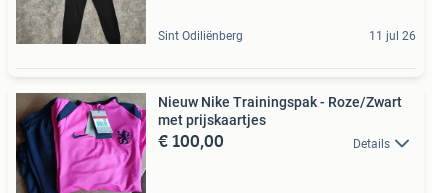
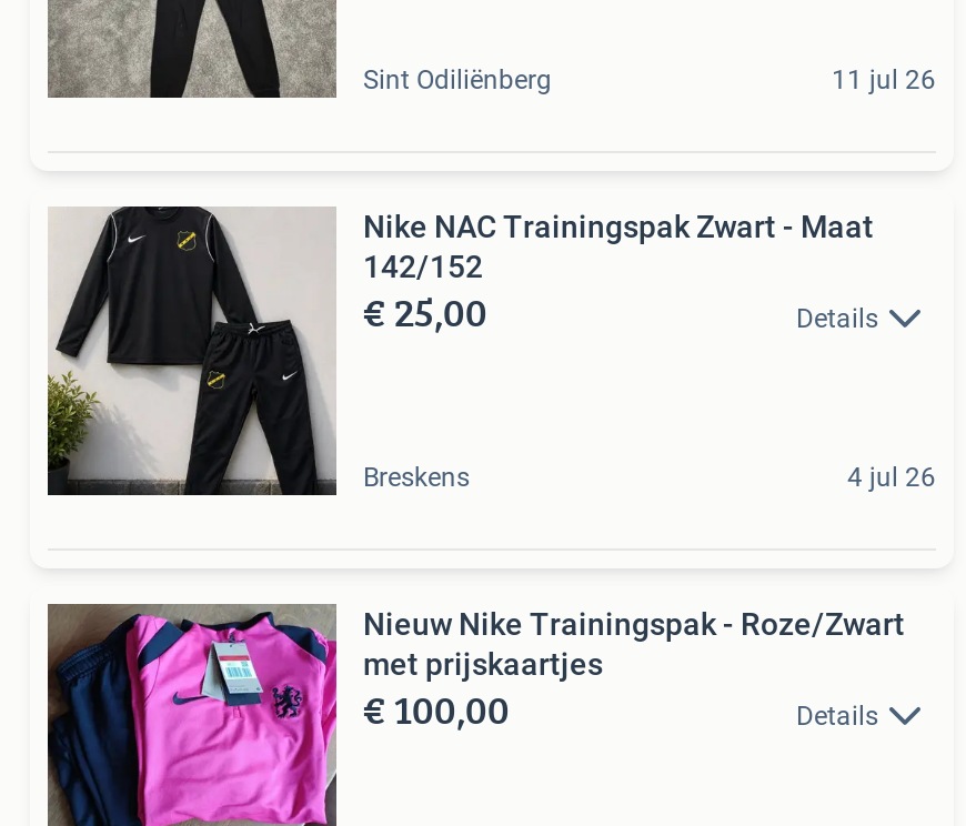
none -> [48,204,878,497] [image] | Nike NAC Trainingspak Zwart - Maat | 142/152 | € 25,00 | Details
none -> [363,463,936,494] Breskens | 4 jul 26

